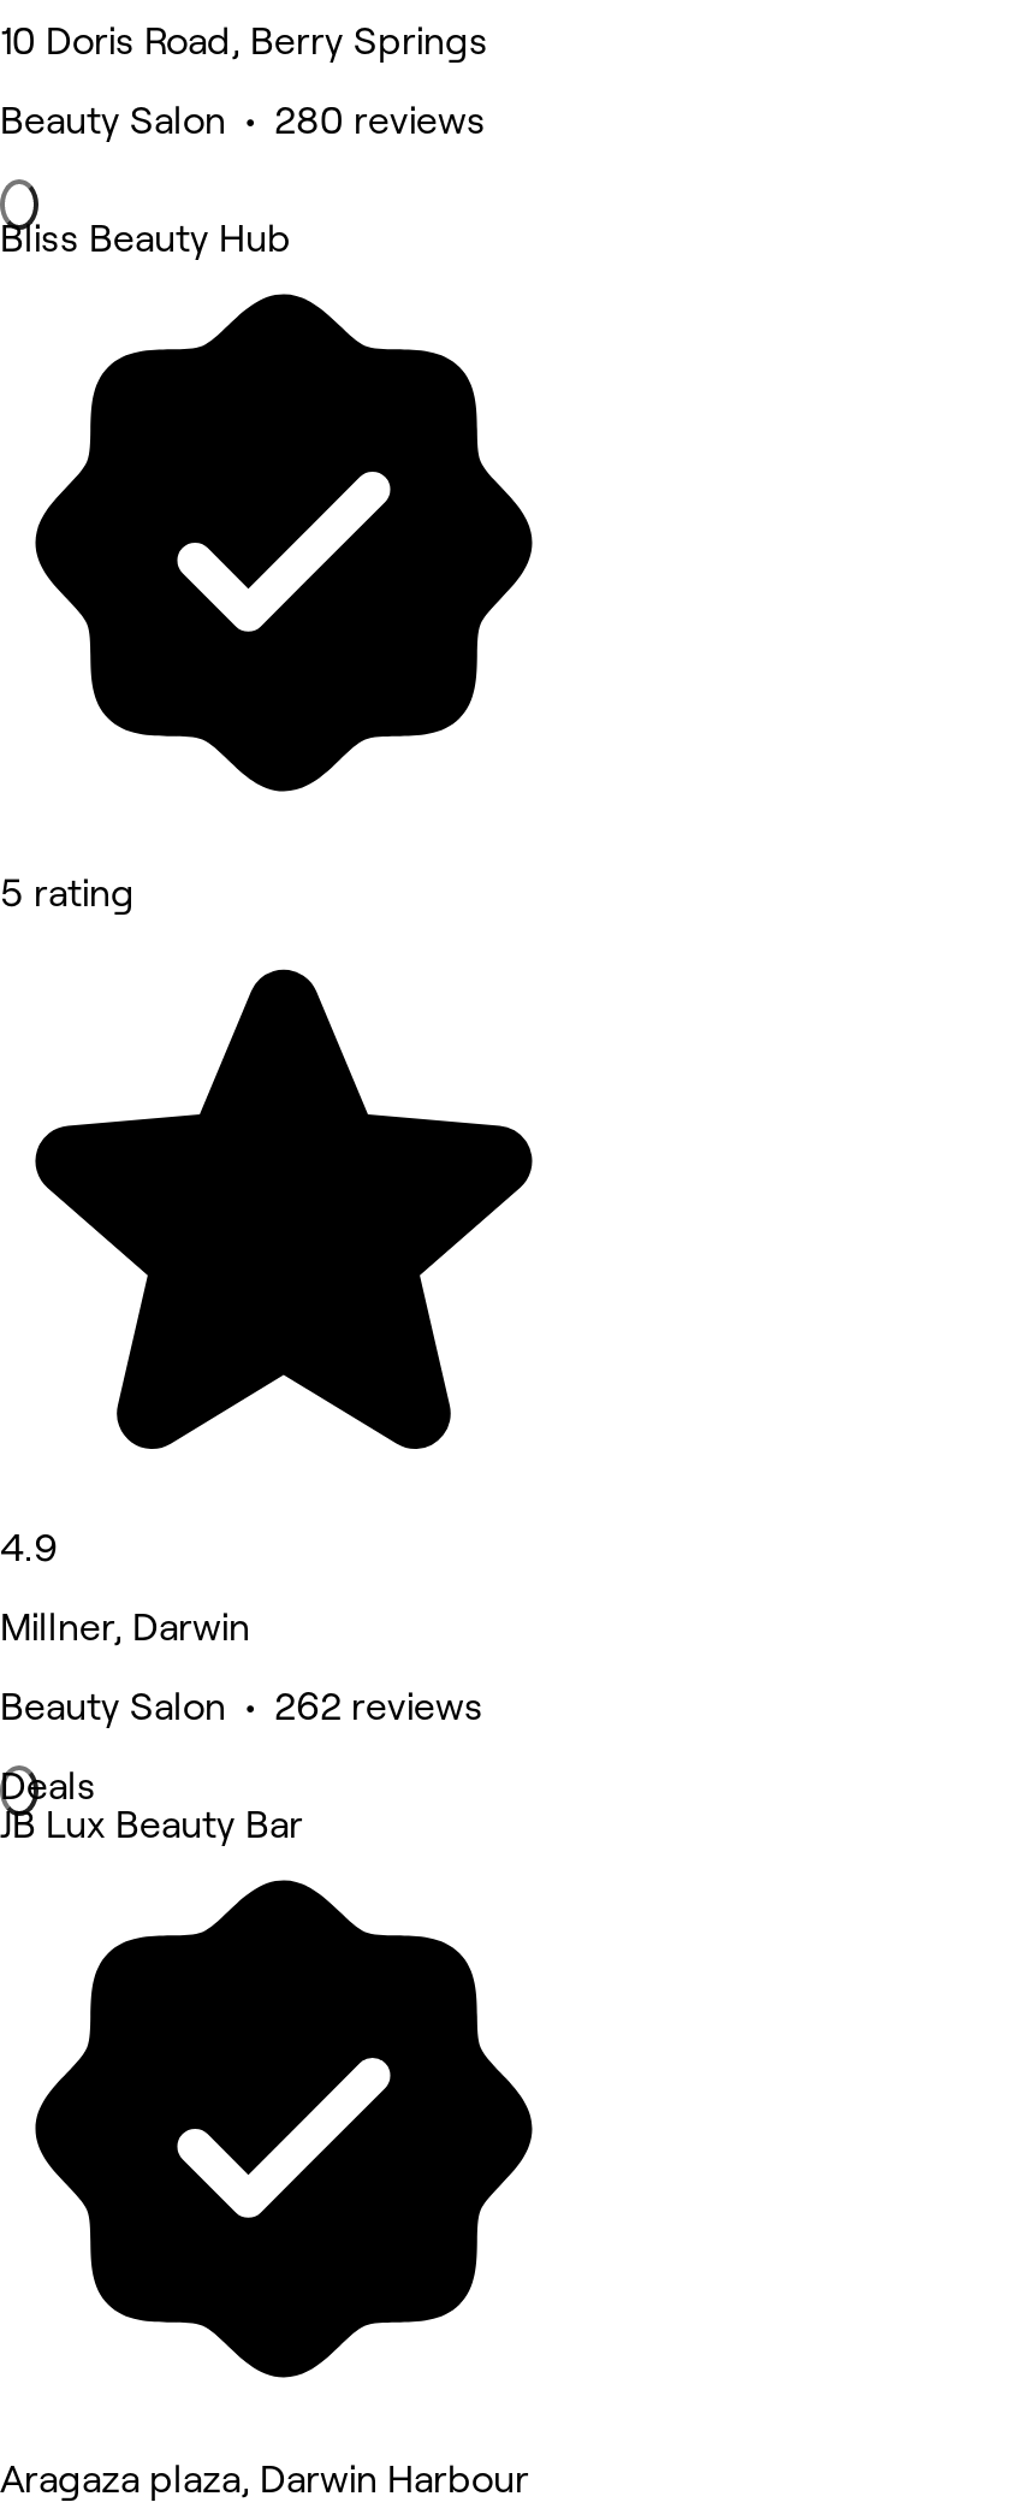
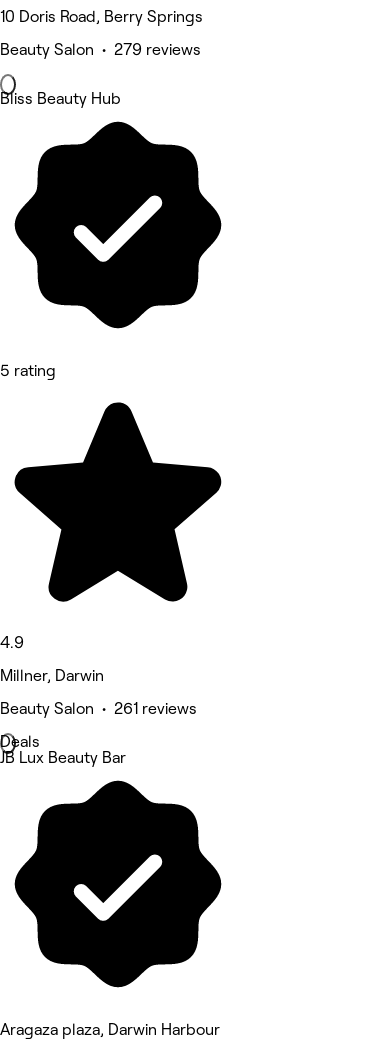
[0,101,486,142] Beauty Salon • 280 reviews -> [0,41,201,58] Beauty Salon • 279 reviews
[0,1687,483,1728] Beauty Salon • 262 reviews -> [0,700,197,717] Beauty Salon • 261 reviews

